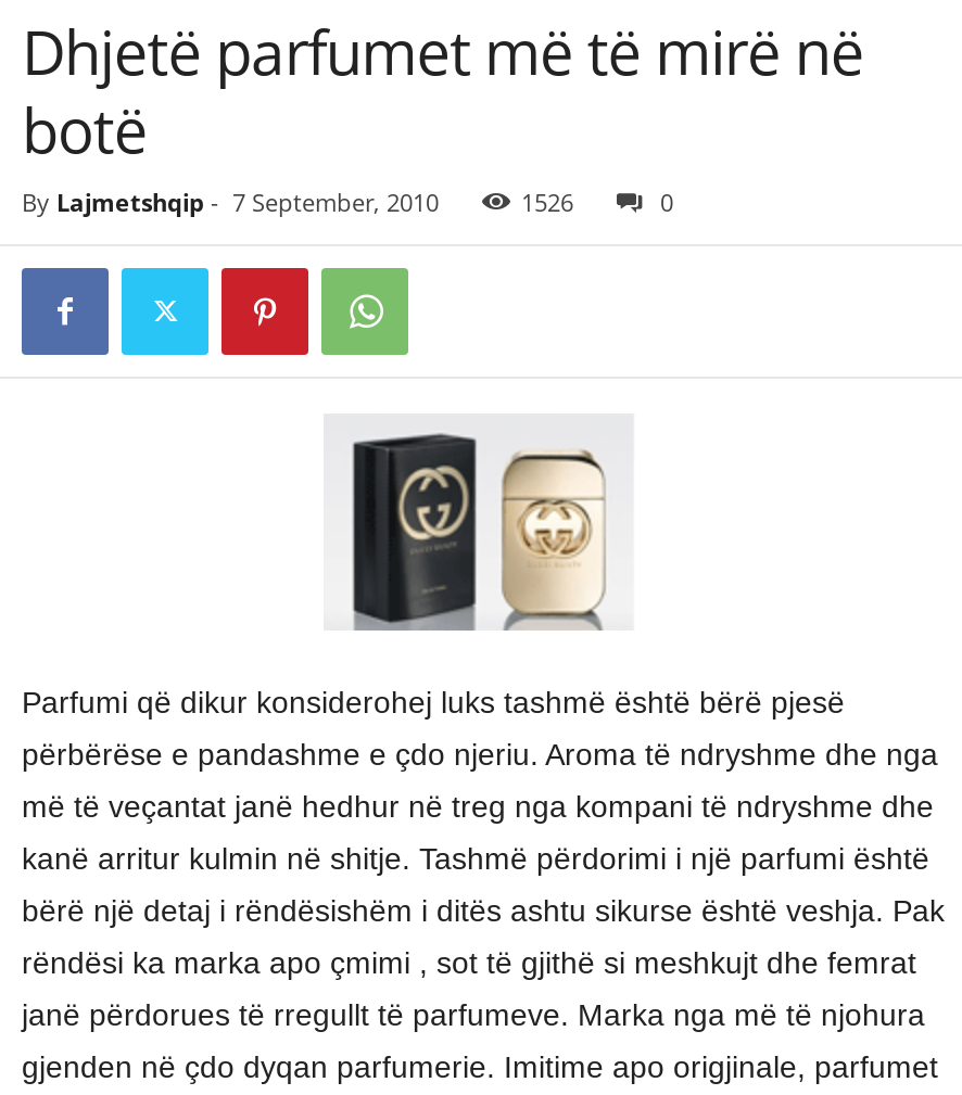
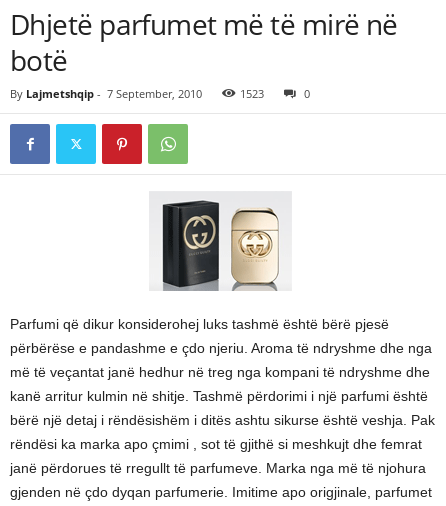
[521,186,573,218] 1526 -> [240,86,264,101] 1523

